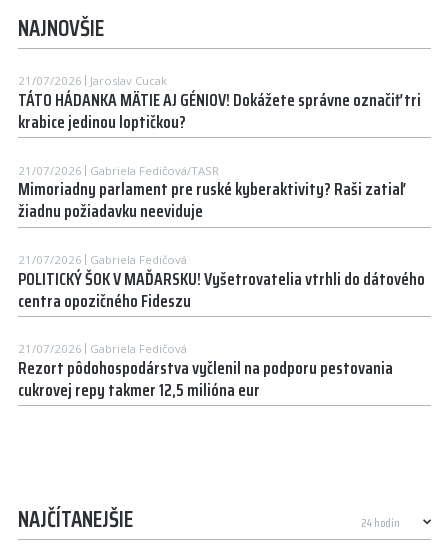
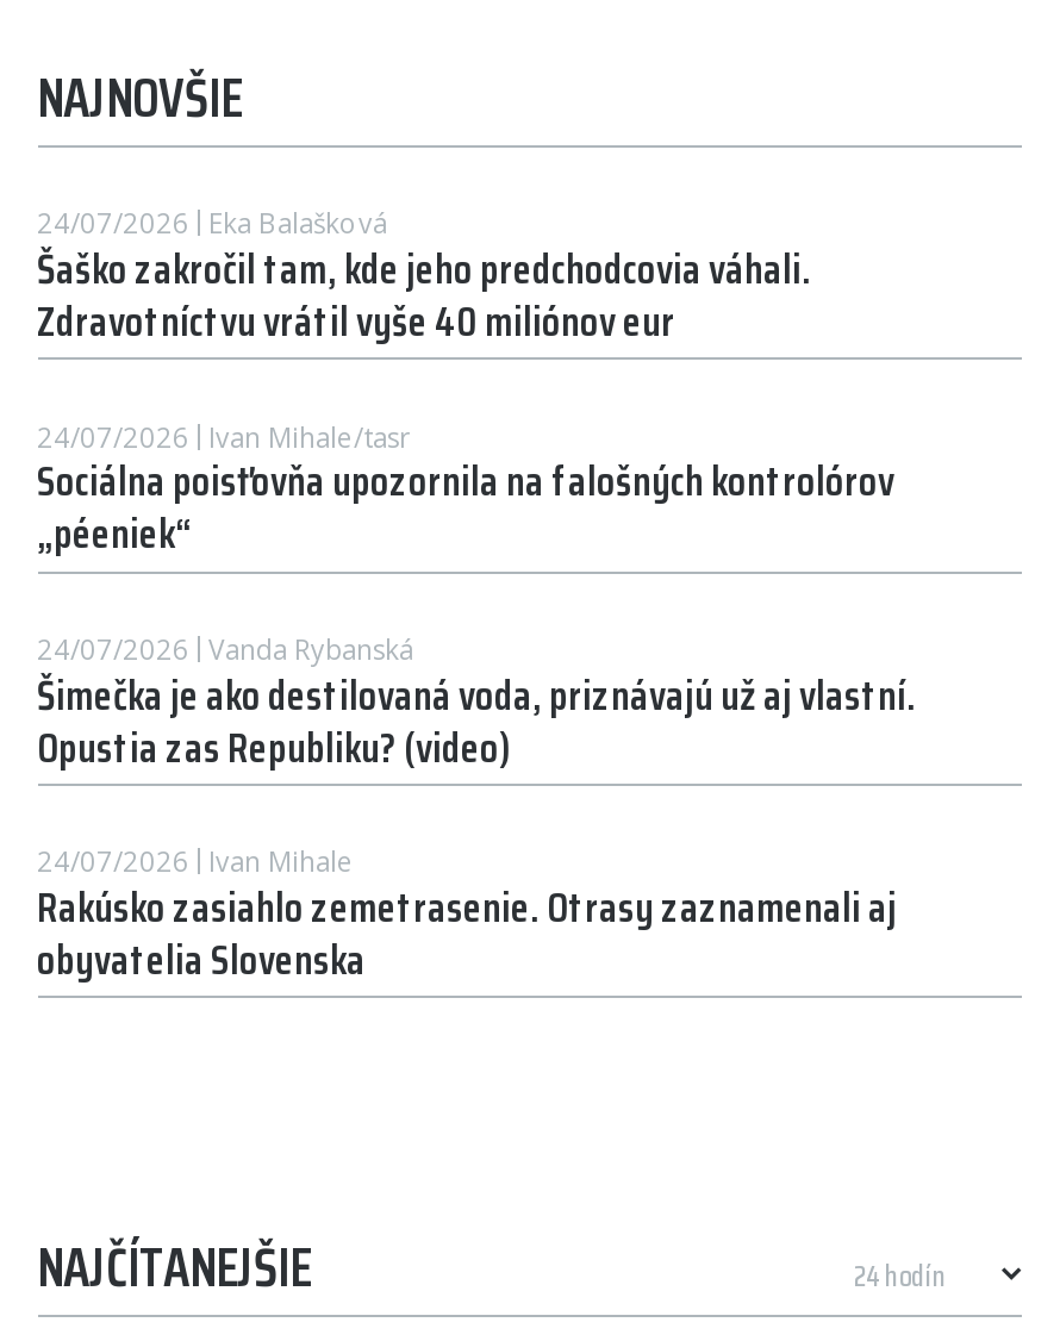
[17,73,420,136] 21/07/2026 Jaroslav Cucak | TÁTO HÁDANKA MÄTIE AJ GÉNIOV! Dokážete správne označiť tri | krabice jedinou loptičkou? -> [37,206,811,355] 24/07/2026 Eka Balašková | Šaško zakročil tam, kde jeho predchodcovia váhali. | Zdravotníctvu vrátil vyše 40 miliónov eur
[17,163,404,225] 21/07/2026 Gabriela Fedičová/TASR | Mimoriadny parlament pre ruské kyberaktivity? Raši zatiaľ | žiadnu požiadavku neeviduje -> [37,418,894,567] 24/07/2026 Ivan Mihale/tasr | Sociálna poisťovňa upozornila na falošných kontrolórov | „péeniek“
[17,252,424,314] 21/07/2026 Gabriela Fedičová | POLITICKÝ ŠOK V MAĎARSKU! Vyšetrovatelia vtrhli do dátového | centra opozičného Fideszu -> [37,631,916,780] 24/07/2026 Vanda Rybanská | Šimečka je ako destilovaná voda, priznávajú už aj vlastní. | Opustia zas Republiku? (video)
[17,341,392,404] 21/07/2026 Gabriela Fedičová | Rezort pôdohospodárstva vyčlenil na podporu pestovania | cukrovej repy takmer 12,5 milióna eur -> [37,843,897,993] 24/07/2026 Ivan Mihale | Rakúsko zasiahlo zemetrasenie. Otrasy zaznamenali aj | obyvatelia Slovenska

